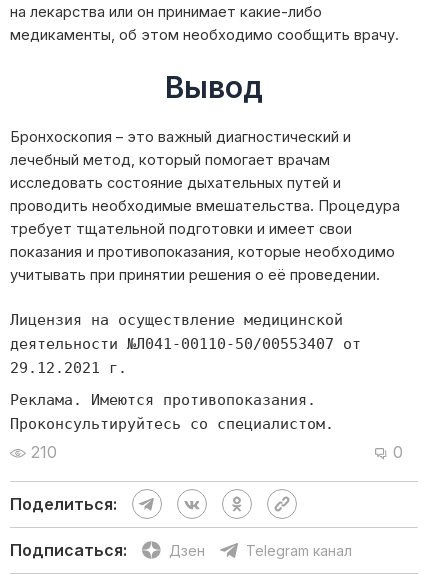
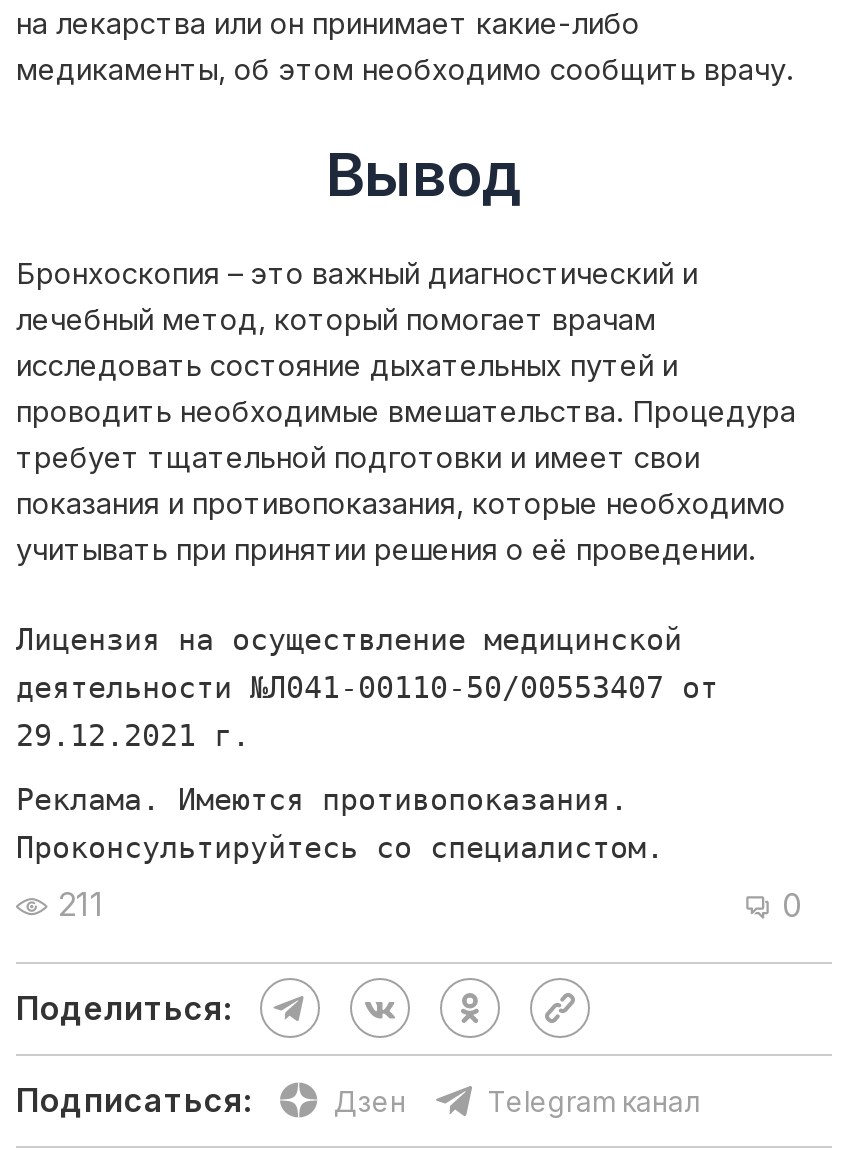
[26,442,57,462] 210 -> [48,883,104,923] 211

